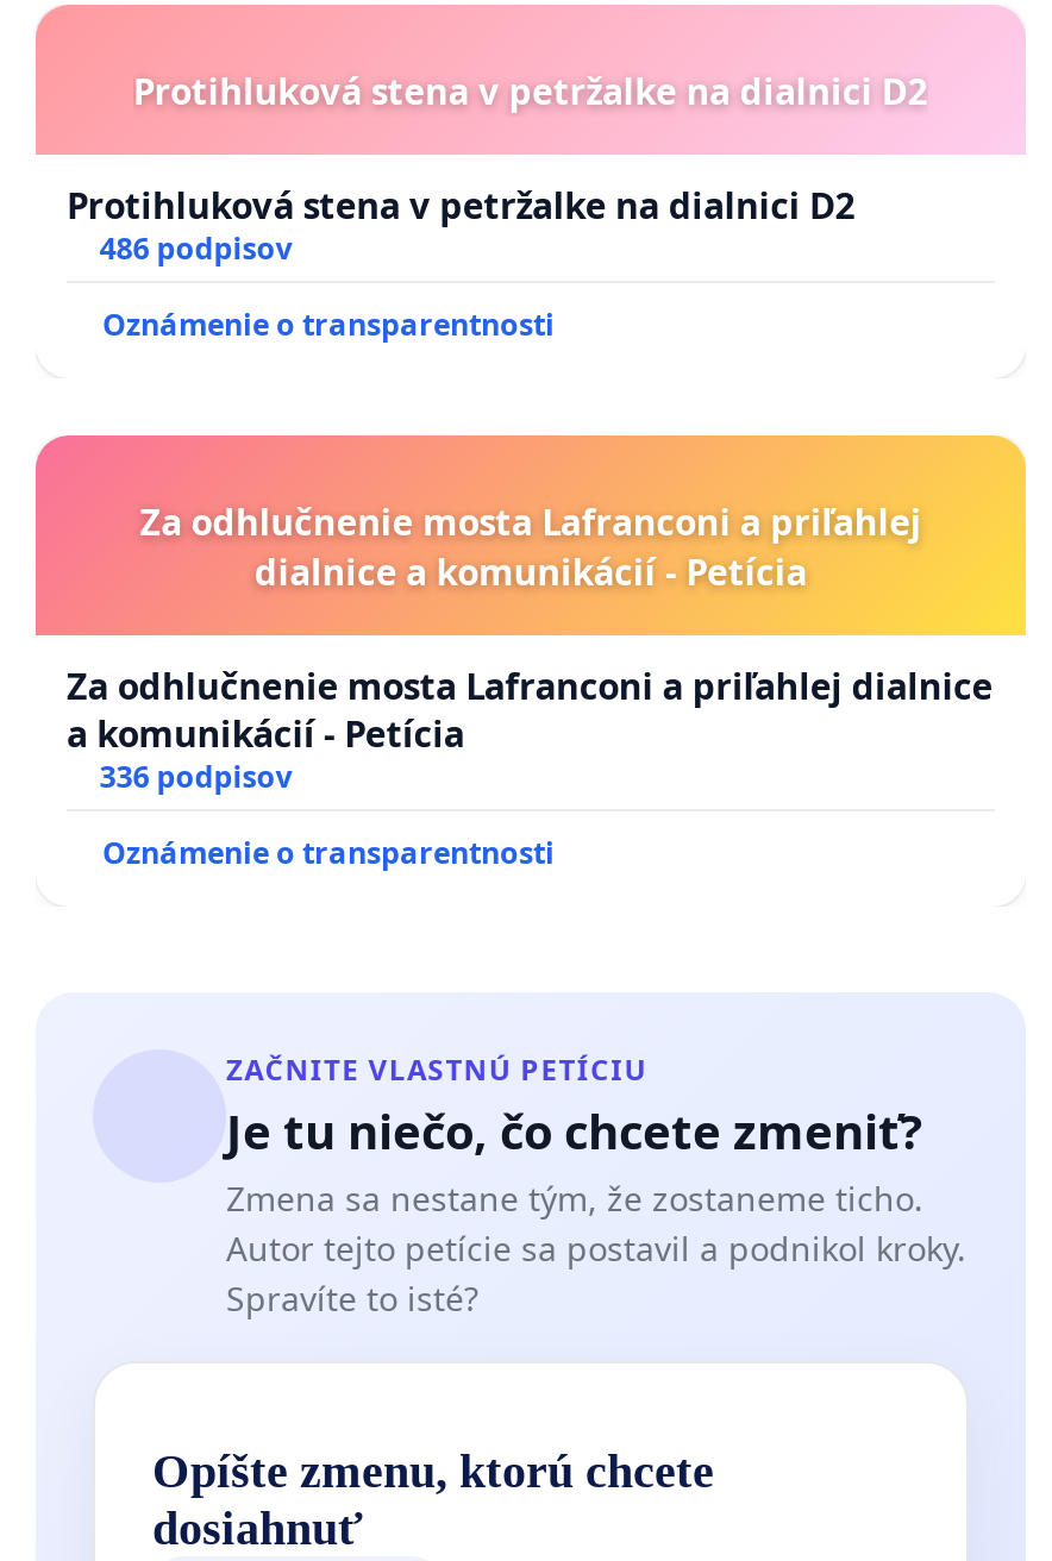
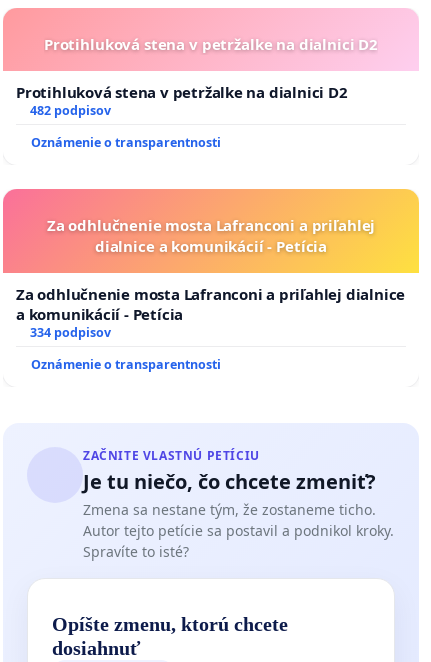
[99,228,292,268] 486 podpisov -> [30,102,111,119] 482 podpisov
[99,756,292,796] 336 podpisov -> [30,324,111,341] 334 podpisov

